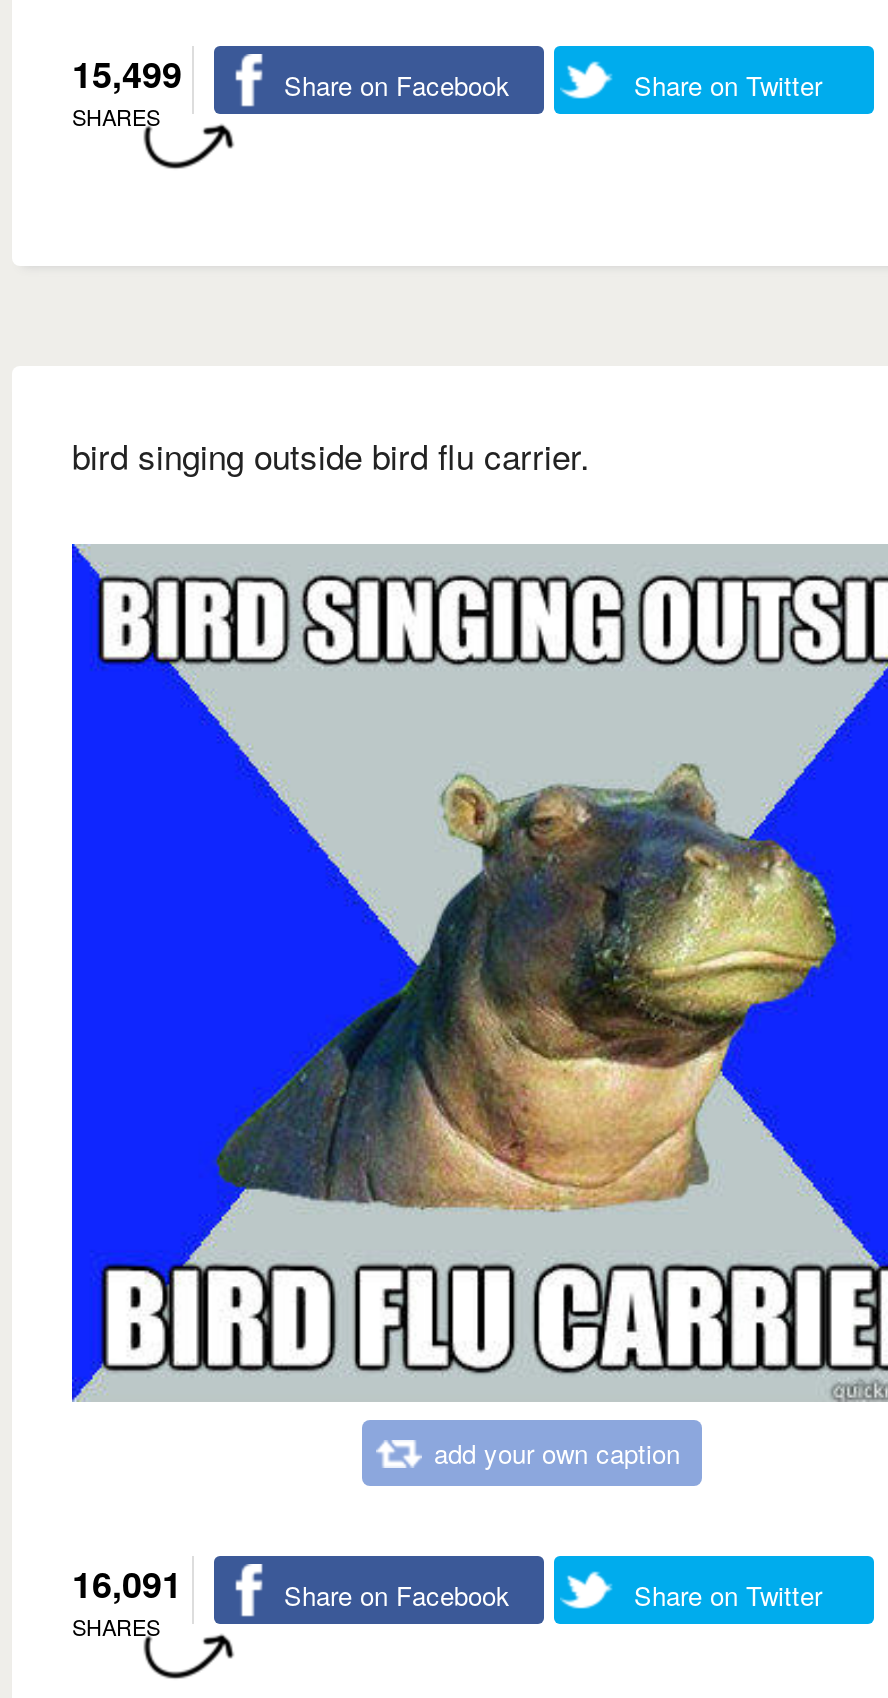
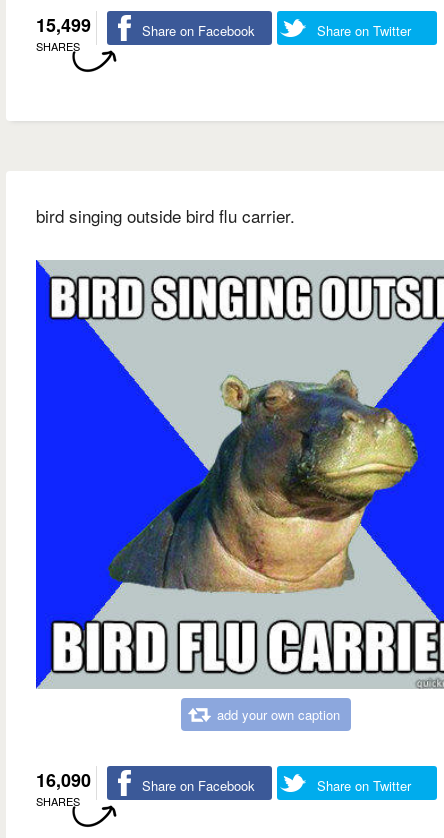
[72,1559,182,1611] 16,091 -> [36,767,91,793] 16,090

